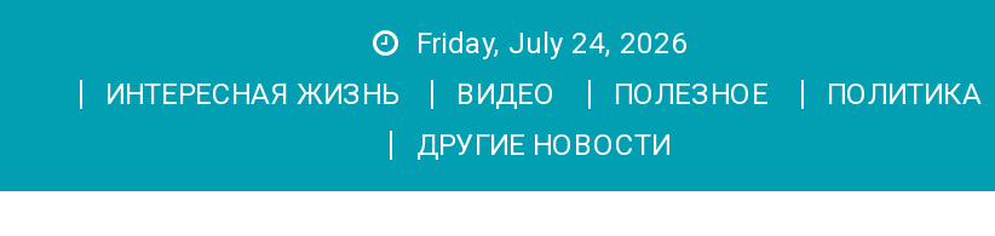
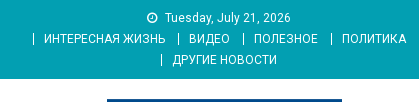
[416,27,688,61] Friday, July 24, 2026 -> [165,11,291,25] Tuesday, July 21, 2026

